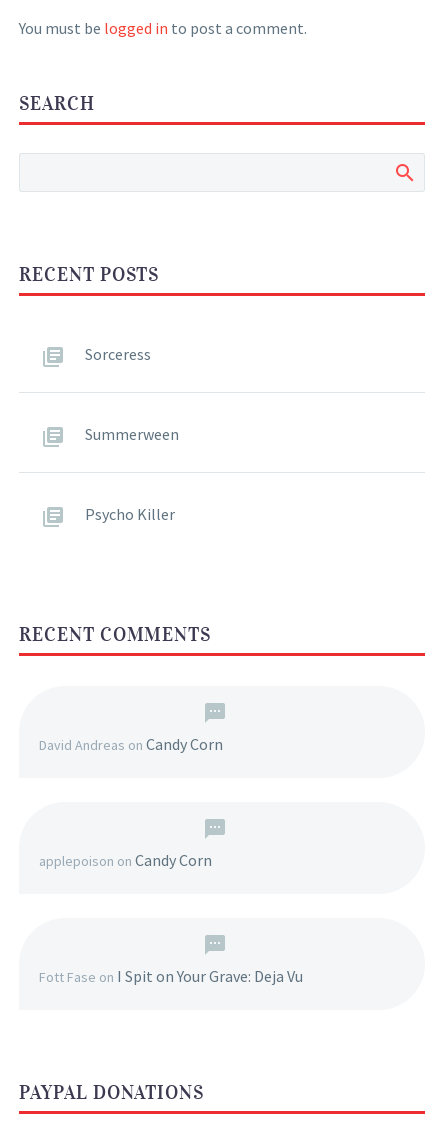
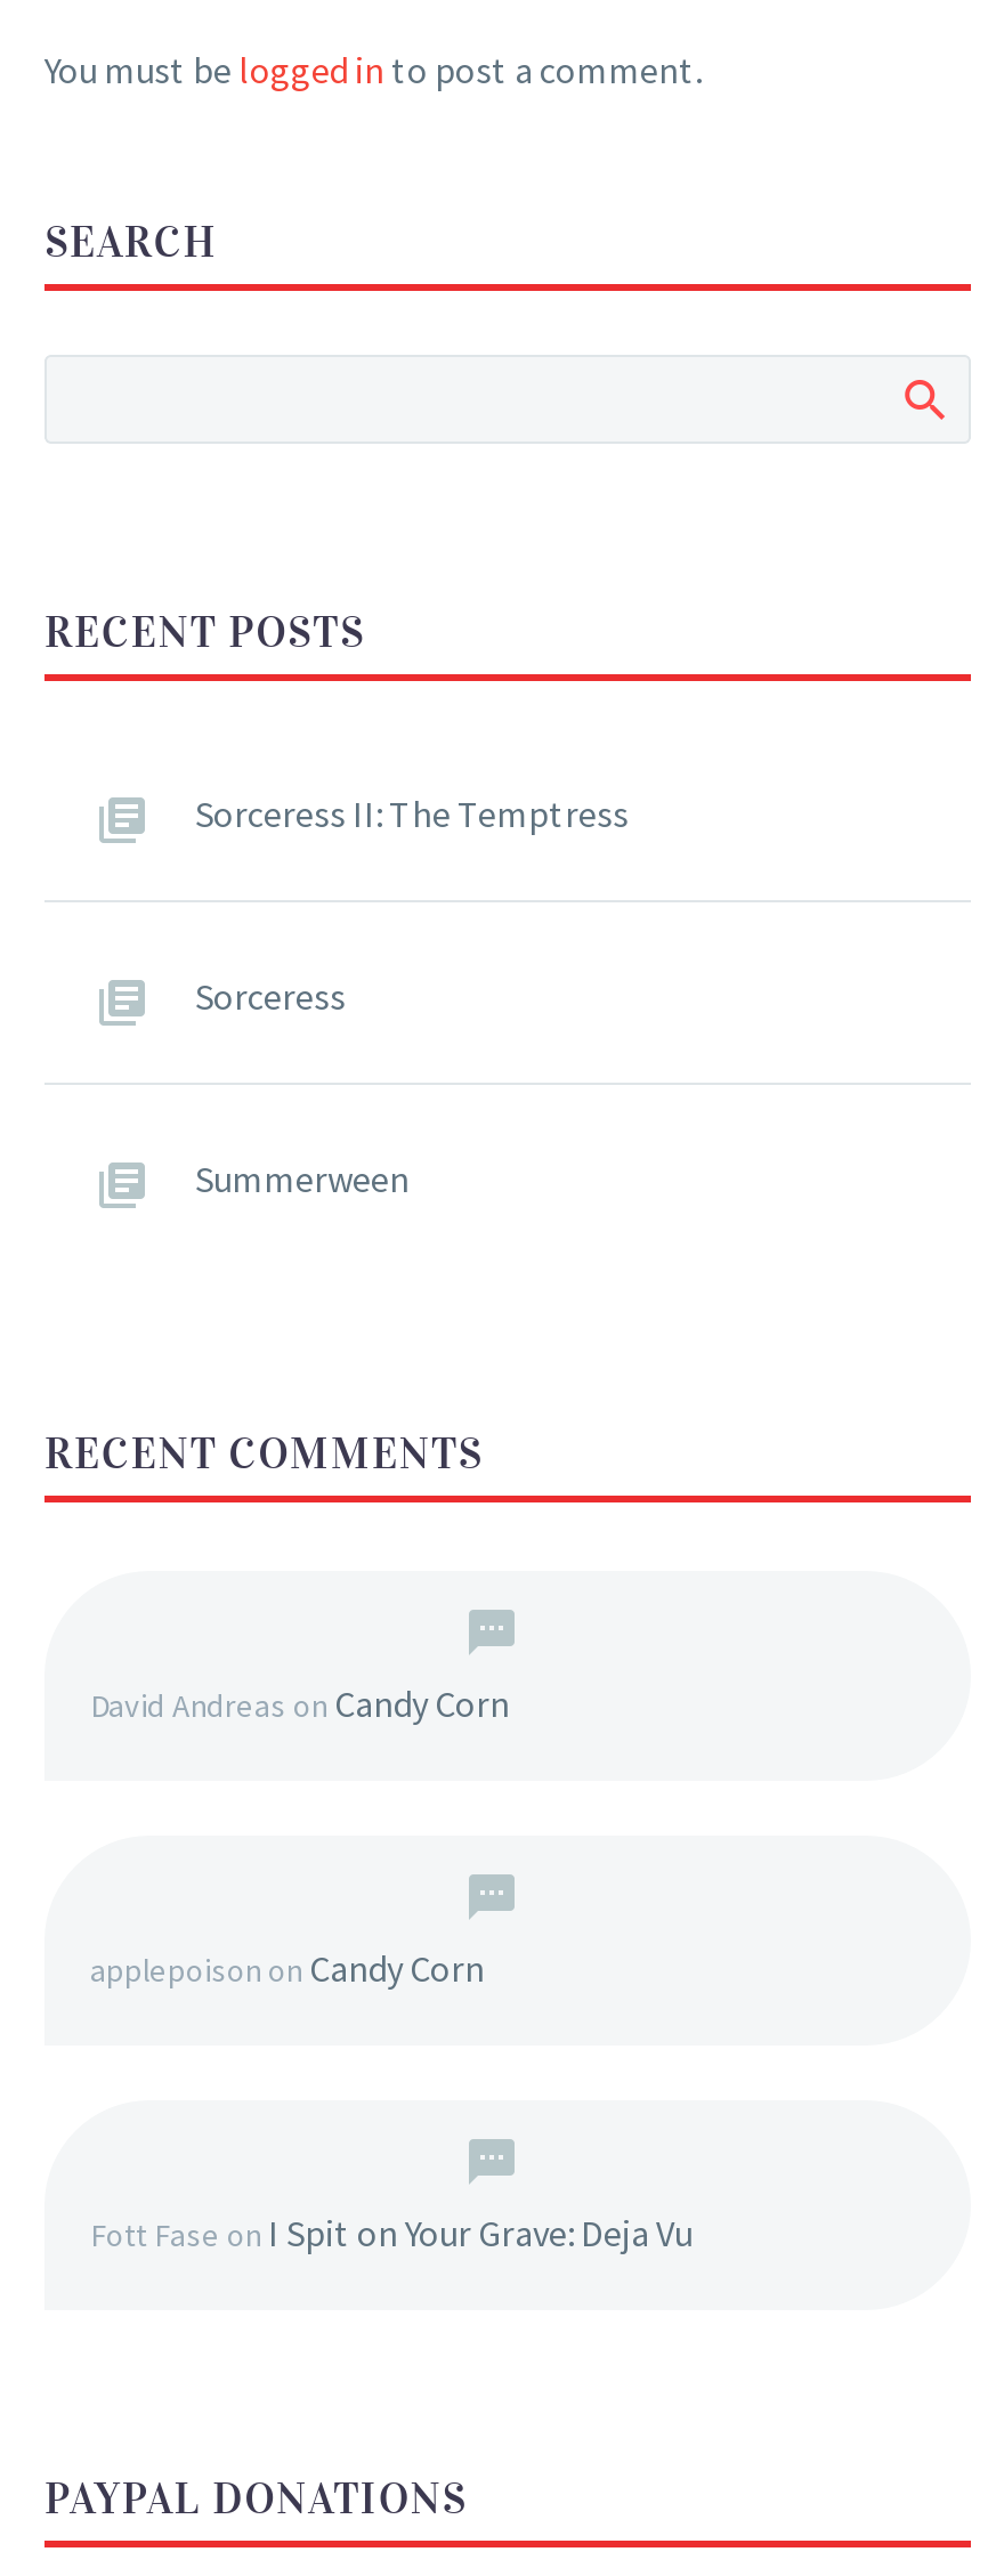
none -> [195,789,629,835] Sorceress II: The Temptress
moved [85,343,179,443] -> [195,972,410,1200]: Sorceress | Summerween
[85,503,175,523] Psycho Killer -> none

